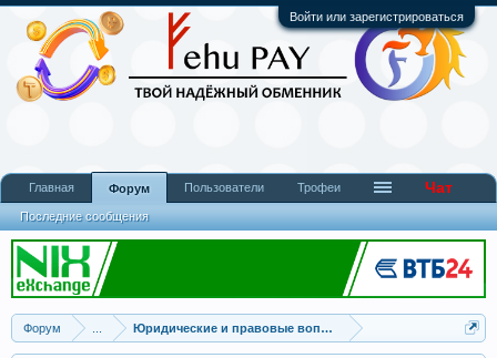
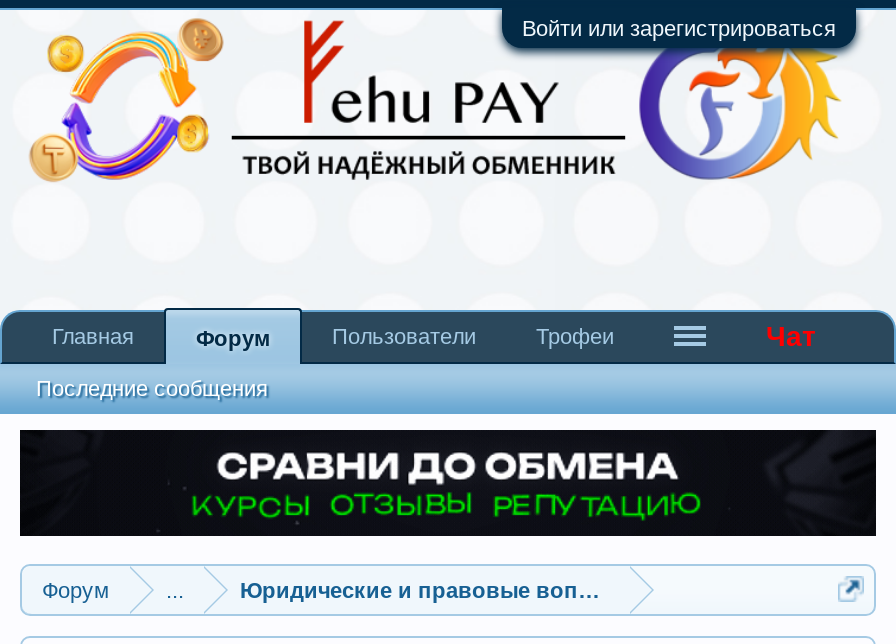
[10,238,487,299] [image] -> [18,428,878,538] [image]

